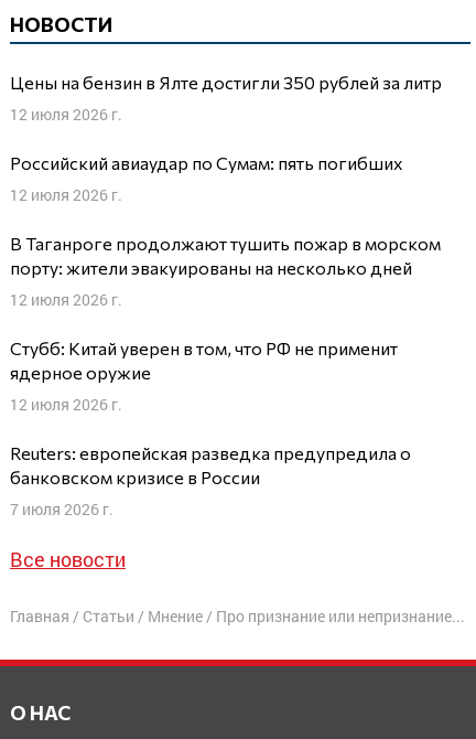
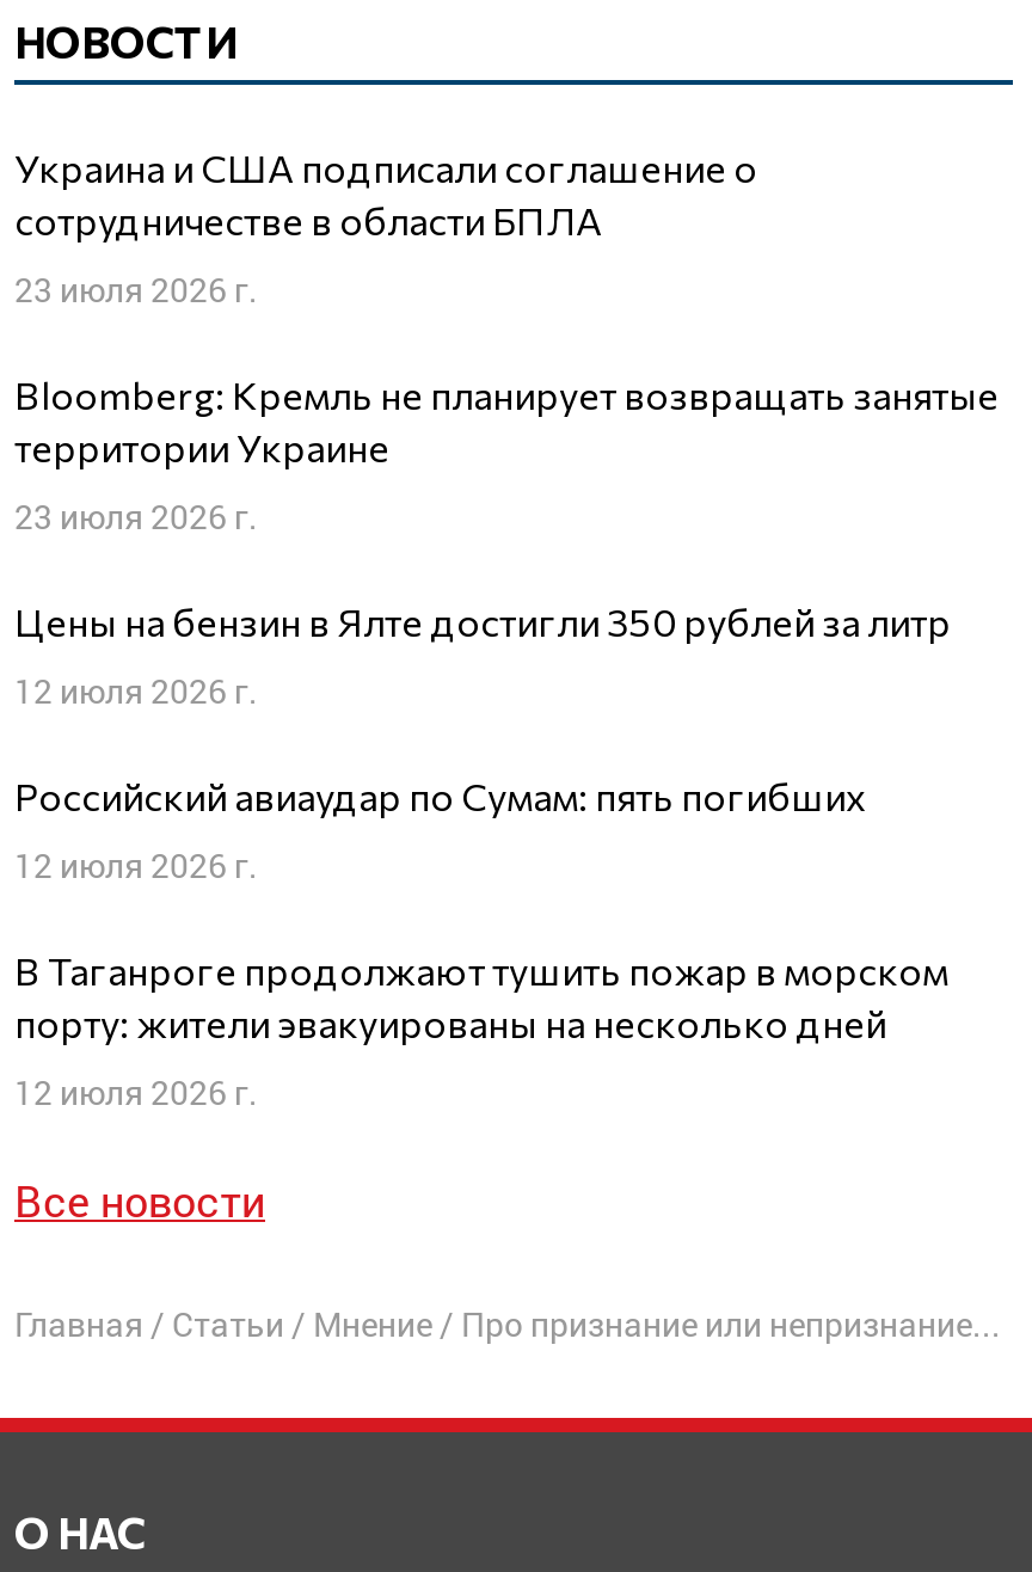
none -> [14,145,999,540] Украина и США подписали соглашение о | сотрудничестве в области БПЛА | 23 июля 2026 г. | Bloomberg: Кремль не планирует возвращать занятые | территории Украине | 23 июля 2026 г.
moved [10,72,442,310] -> [14,599,951,1115]: Цены на бензин в Ялте достигли 350 рублей за литр | 12 июля 2026 г. | Российский авиаудар по Сумам: пять погибших | 12 июля 2026 г. | В Таганроге продолжают тушить пожар в морском | порту: жители эвакуированы на несколько дней | 12 июля 2026 г.
[10,338,411,520] Стубб: Китай уверен в том, что РФ не применит | ядерное оружие | 12 июля 2026 г. | Reuters: европейская разведка предупредила о | банковском кризисе в России | 7 июля 2026 г. -> none

